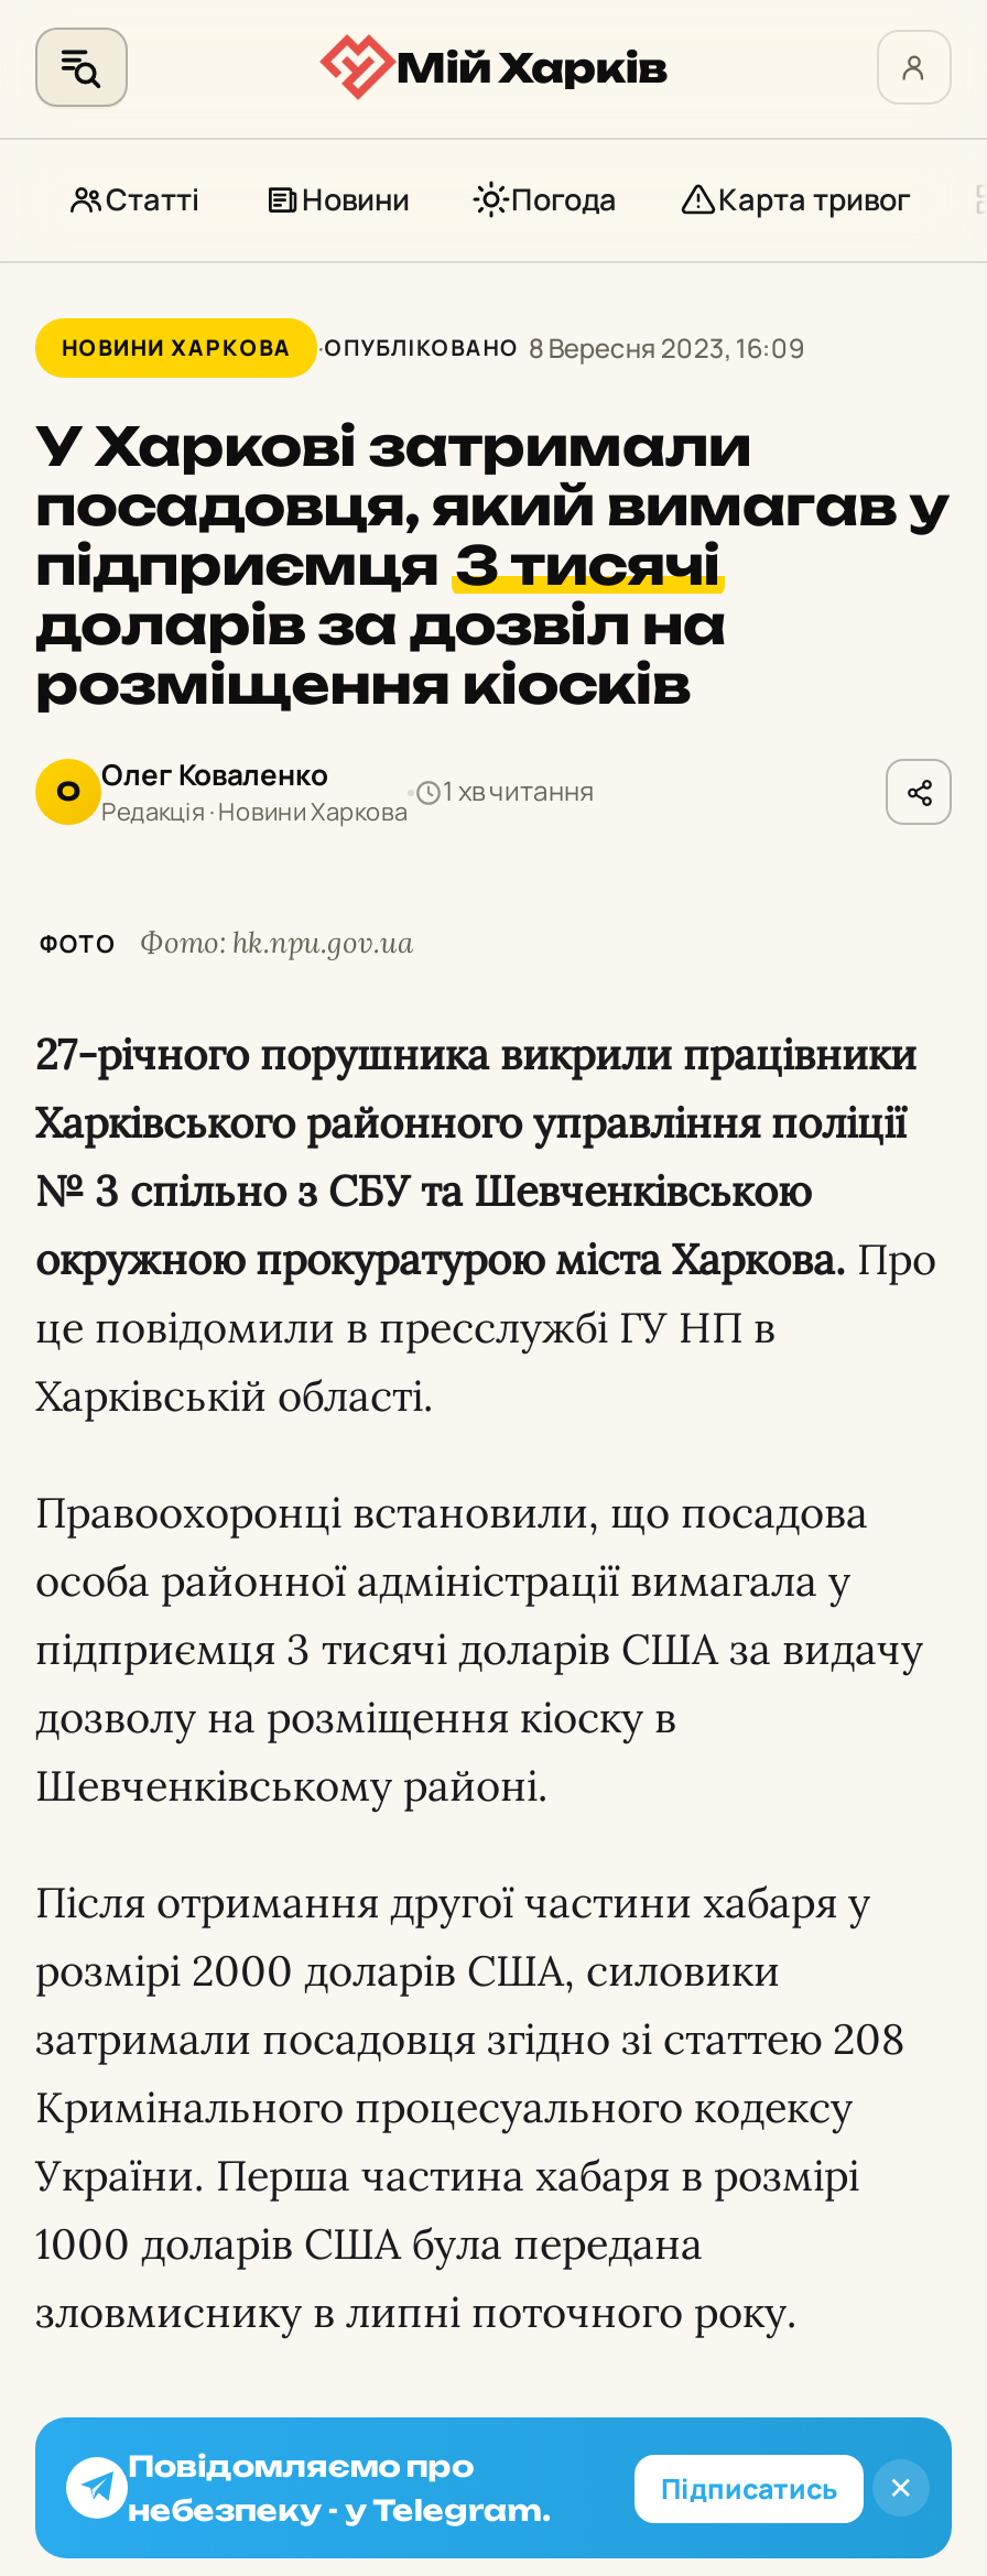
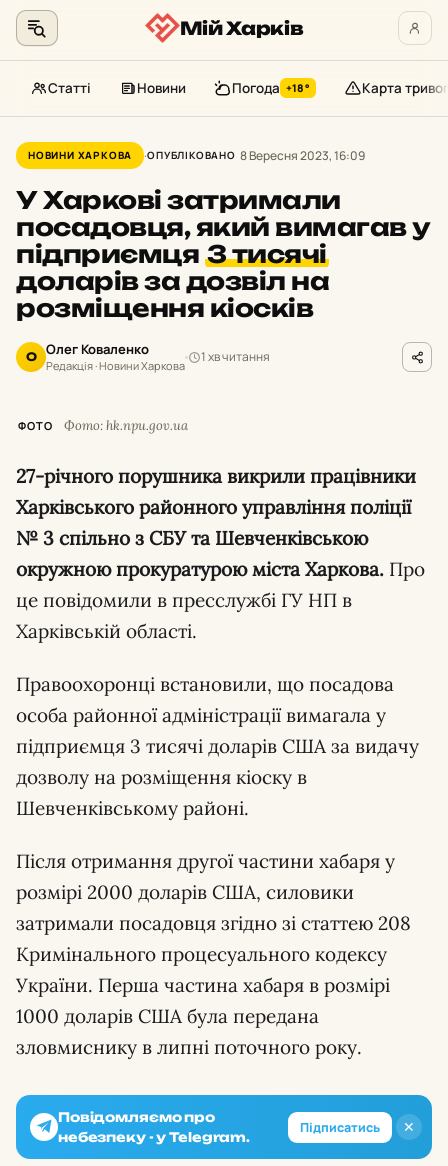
[511,180,617,219] Погода -> [232,79,310,97] Погода +18°

